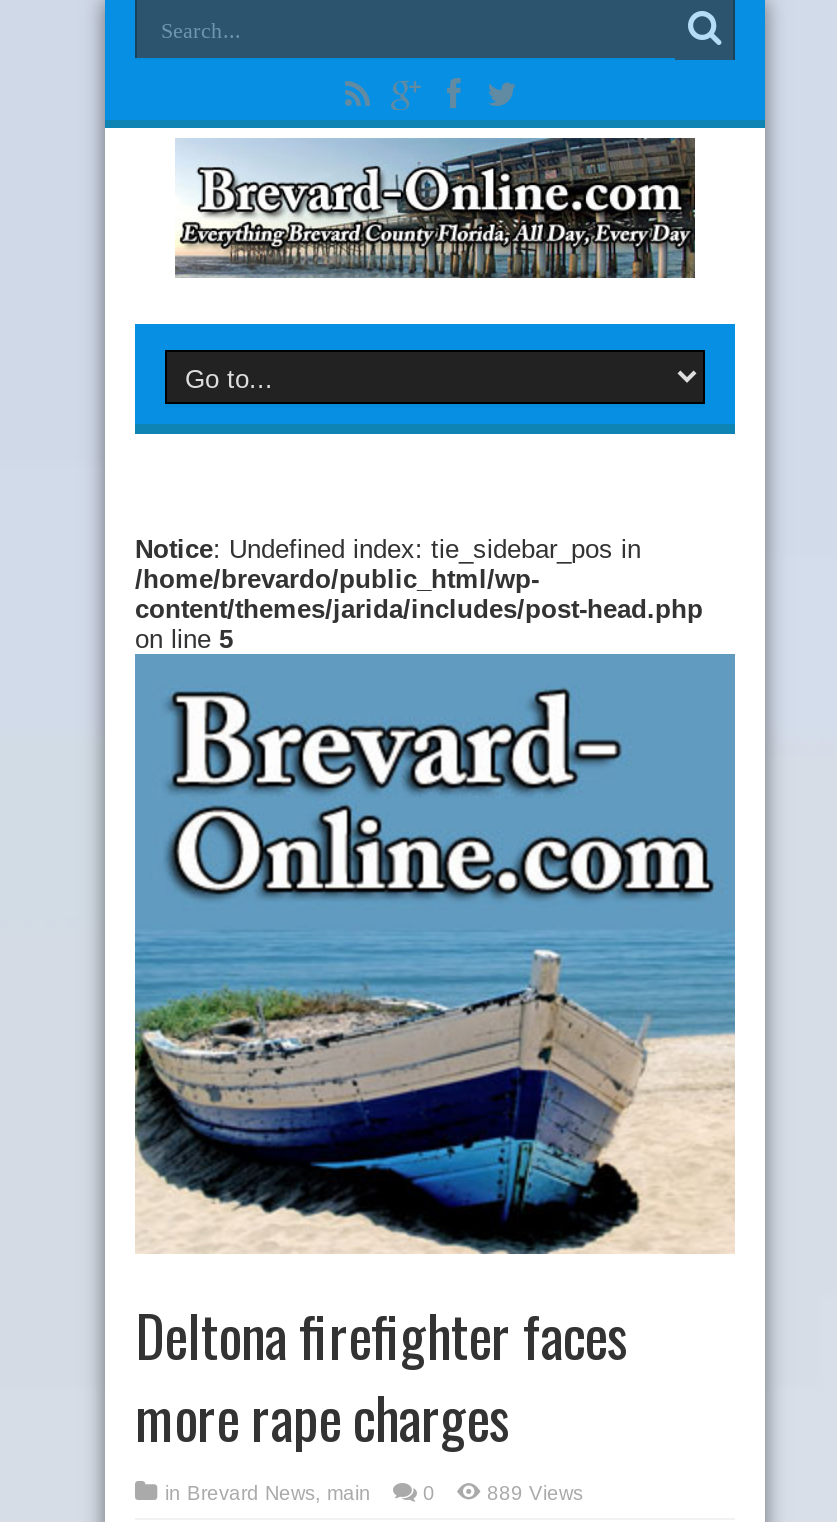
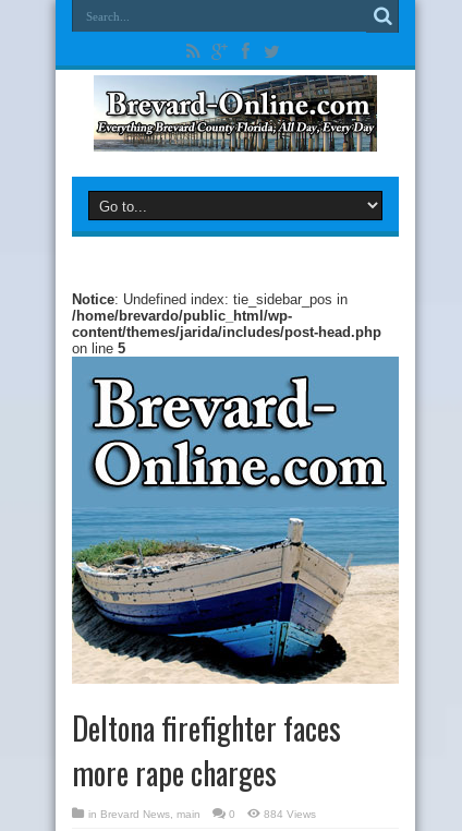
[487,1482,583,1504] 889 Views -> [264,808,316,820] 884 Views

